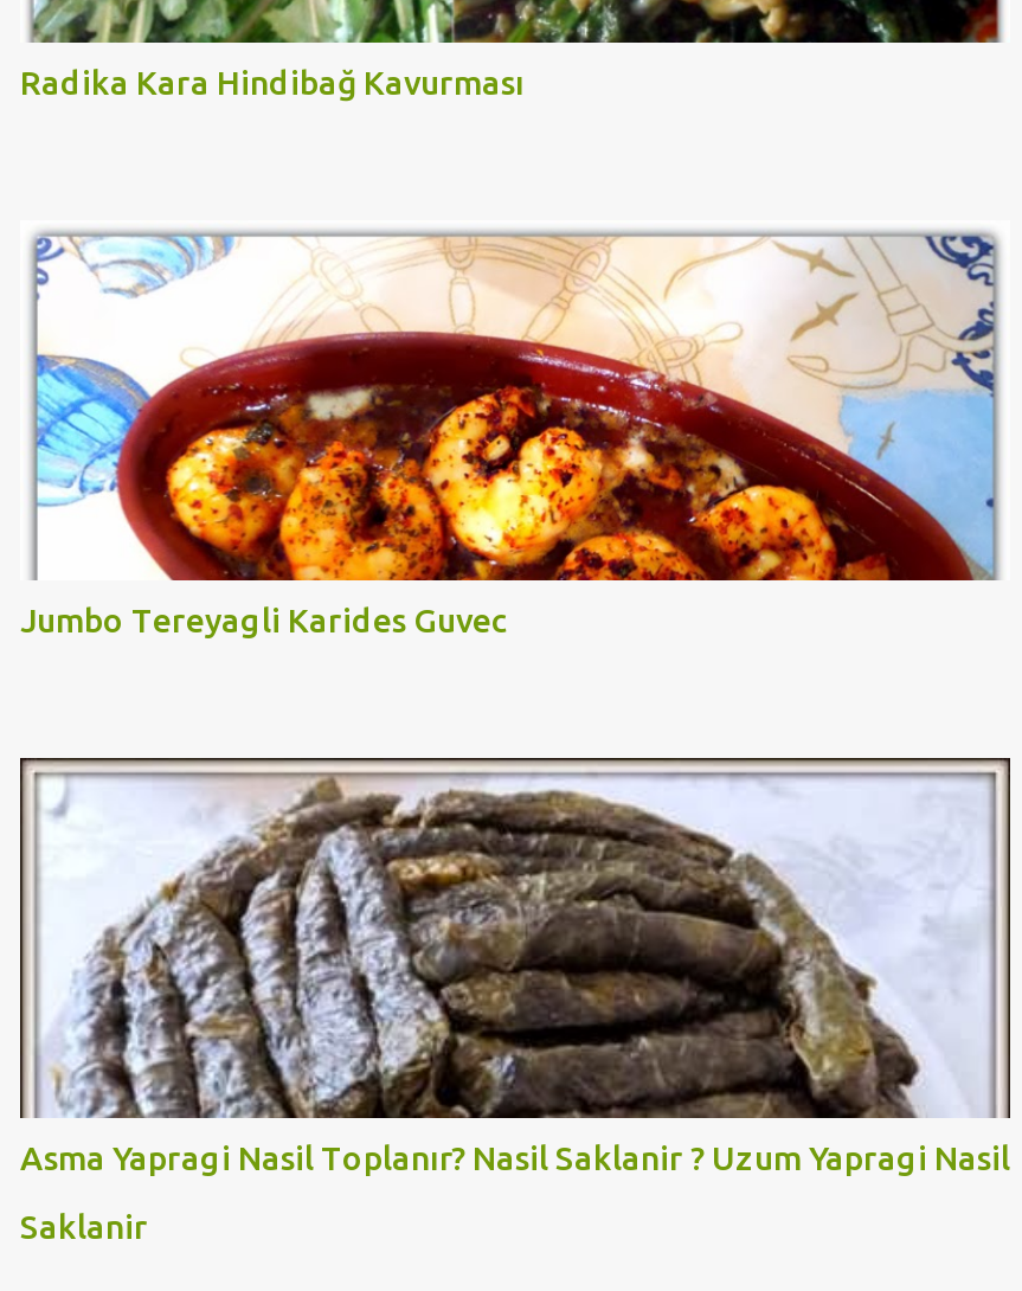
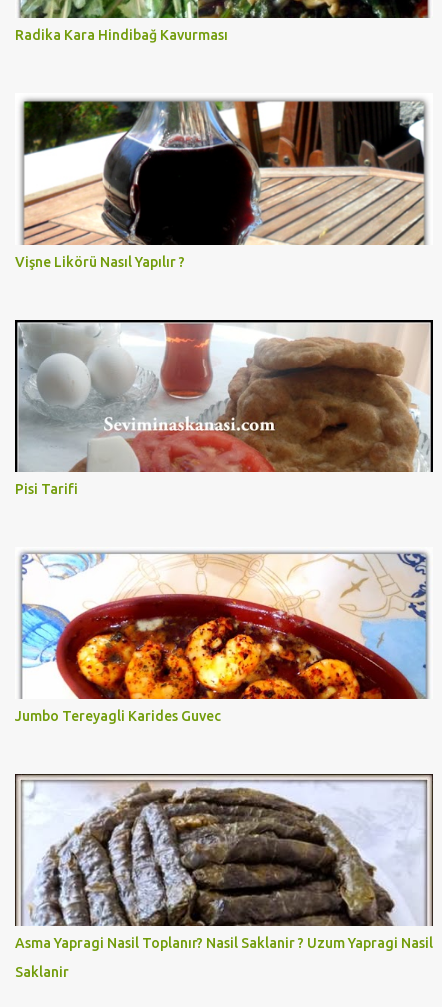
none -> [15,100,426,270] [image] | Vişne Likörü Nasıl Yapılır ?
none -> [15,320,433,497] [image] | Pisi Tarifi

